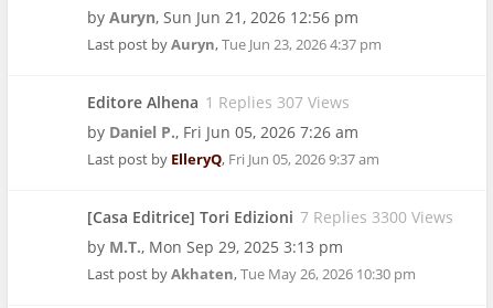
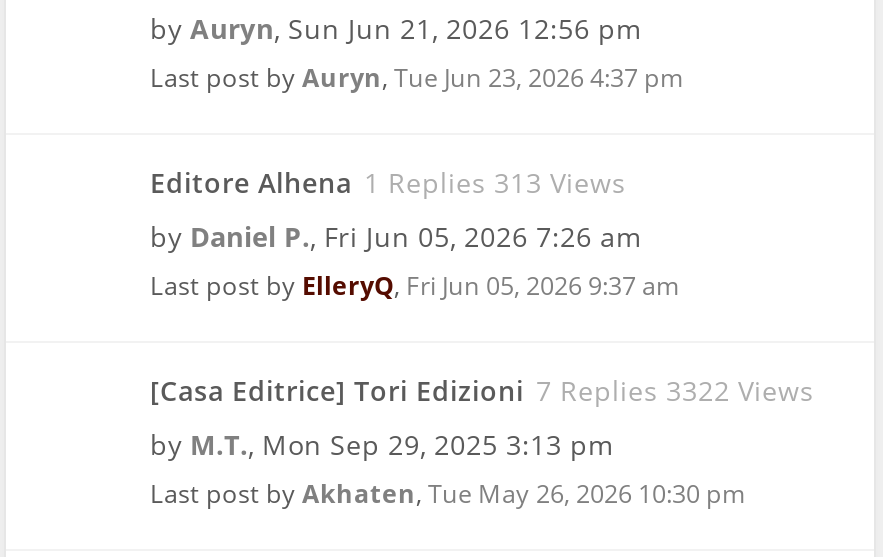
[87,92,350,113] Editore Alhena 1 Replies 307 Views -> [150,163,626,201] Editore Alhena 1 Replies 313 Views
[87,206,453,227] [Casa Editrice] Tori Edizioni 7 Replies 3300 Views -> [150,371,814,409] [Casa Editrice] Tori Edizioni 7 Replies 3322 Views

